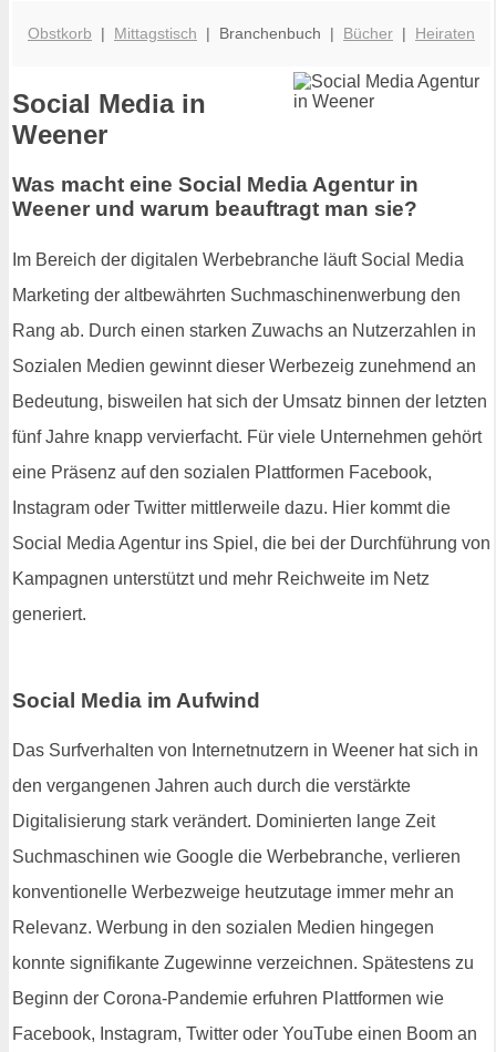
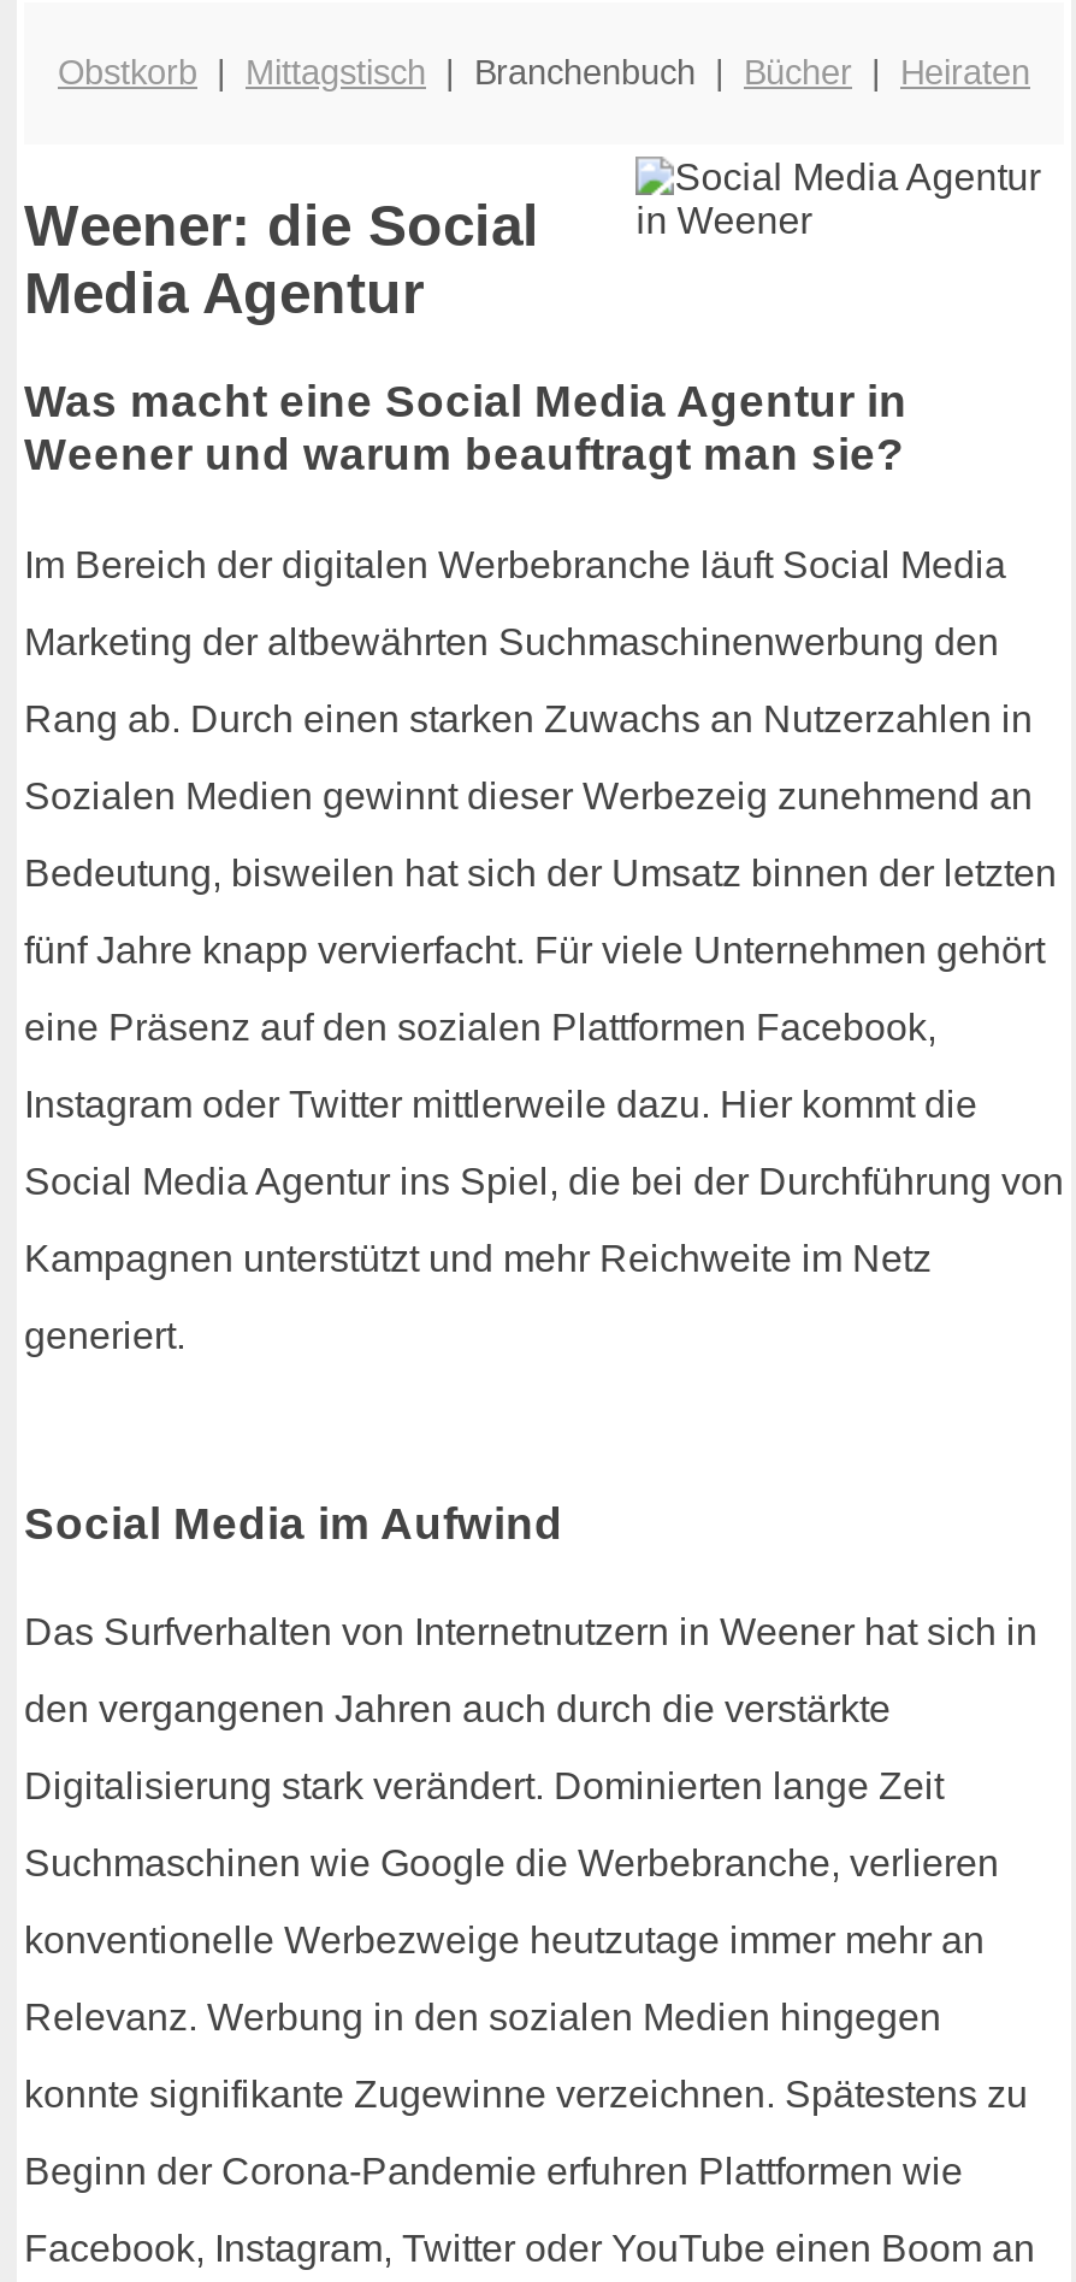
[12,89,206,150] Social Media in | Weener -> [24,193,539,326] Weener: die Social | Media Agentur

